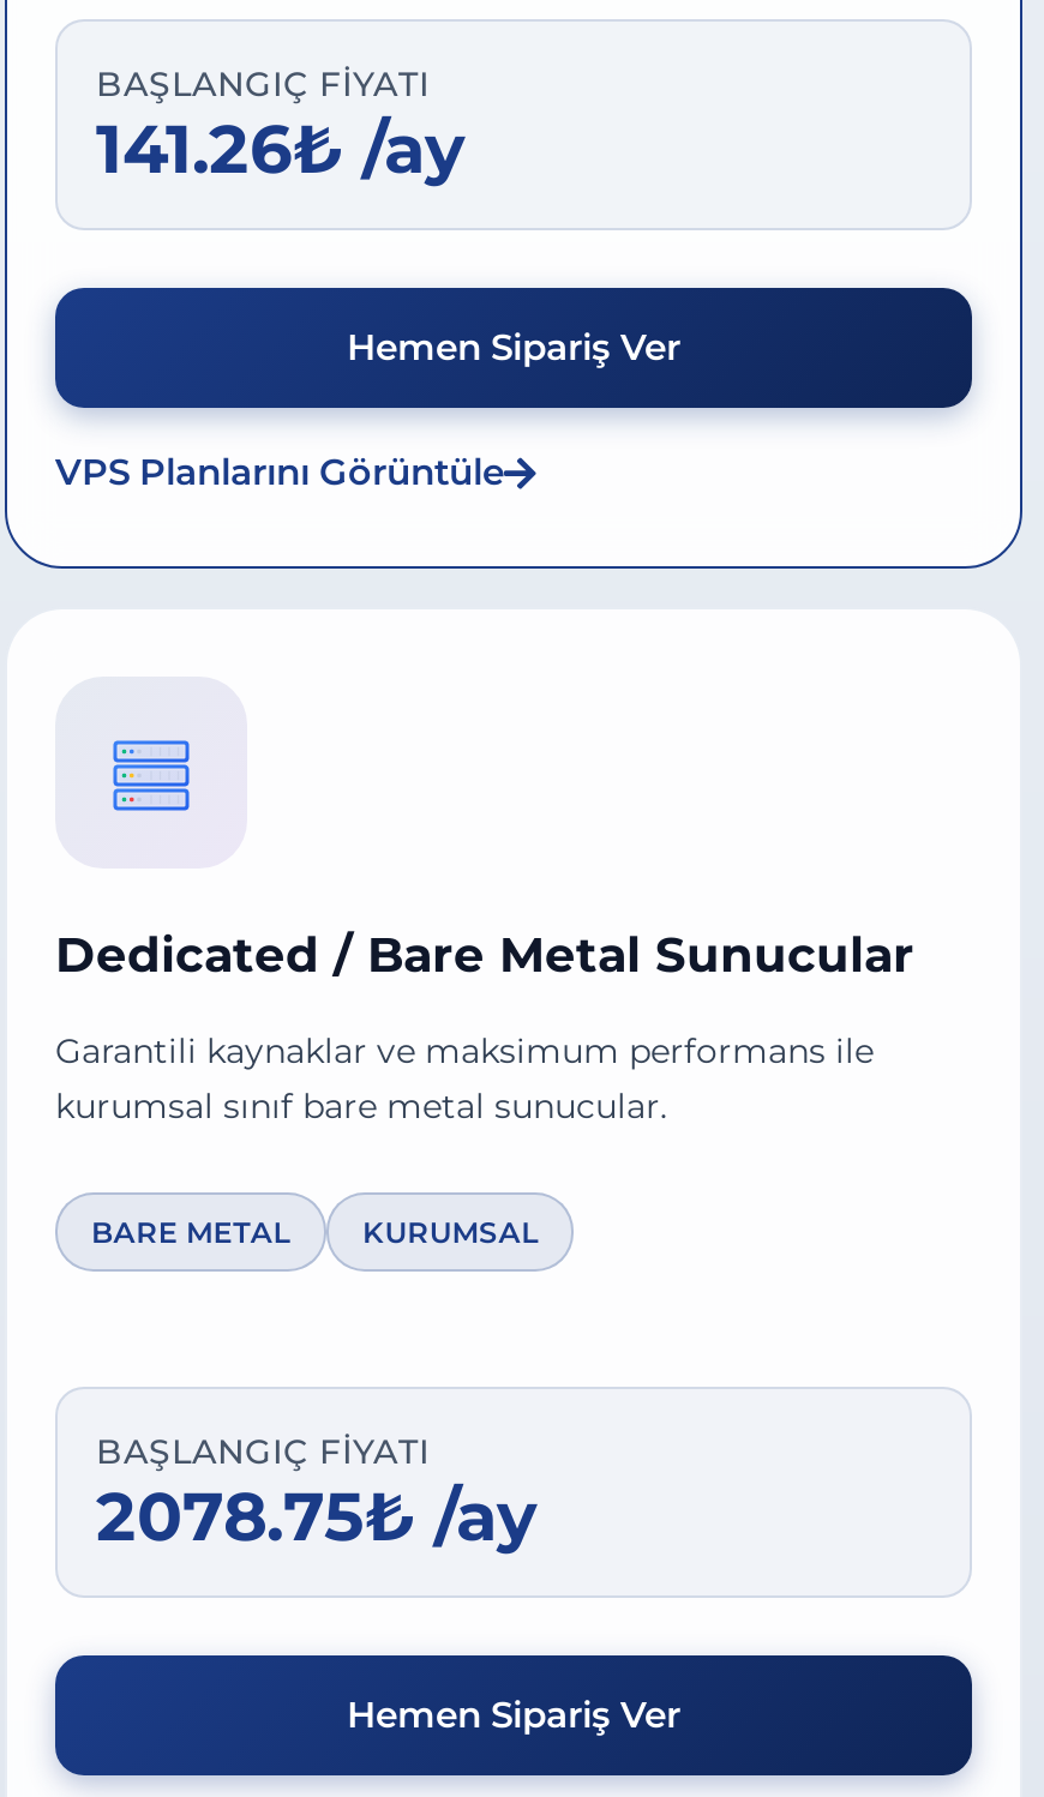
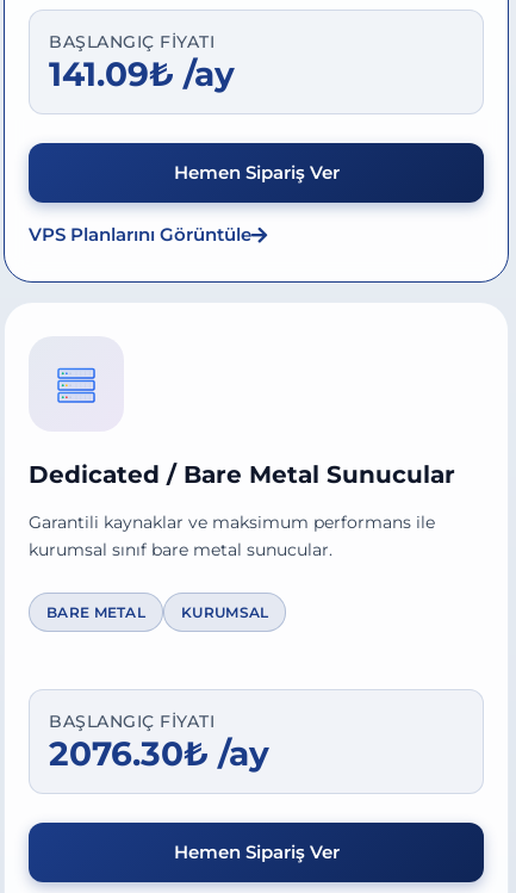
[96,108,466,190] 141.26₺ /ay -> [49,54,235,94] 141.09₺ /ay
[96,1476,538,1557] 2078.75₺ /ay -> [49,733,269,774] 2076.30₺ /ay

